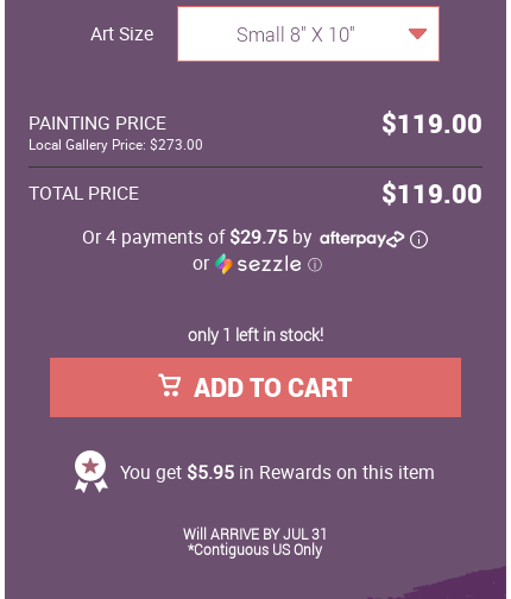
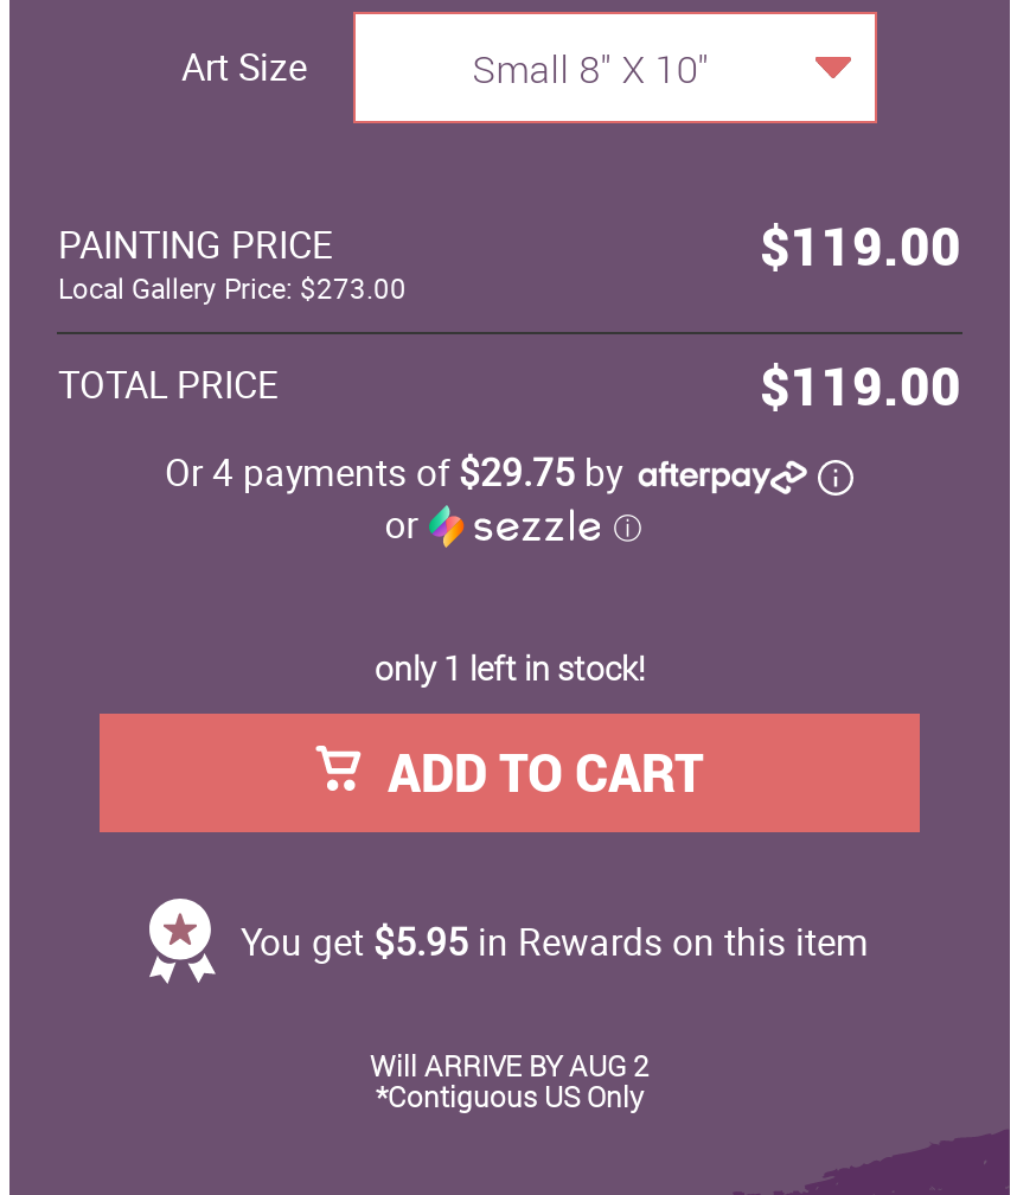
[183,524,328,543] Will ARRIVE BY JUL 31 -> [370,1046,650,1084] Will ARRIVE BY AUG 2

